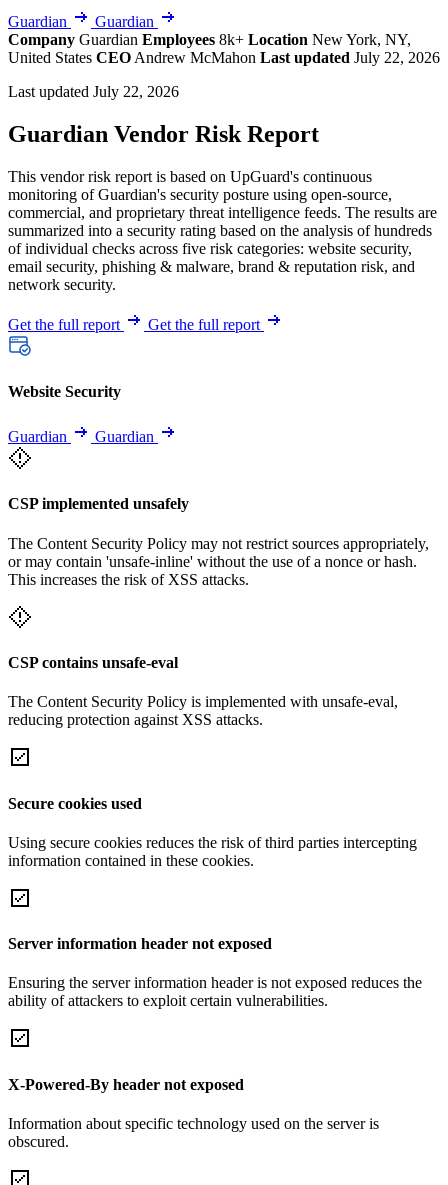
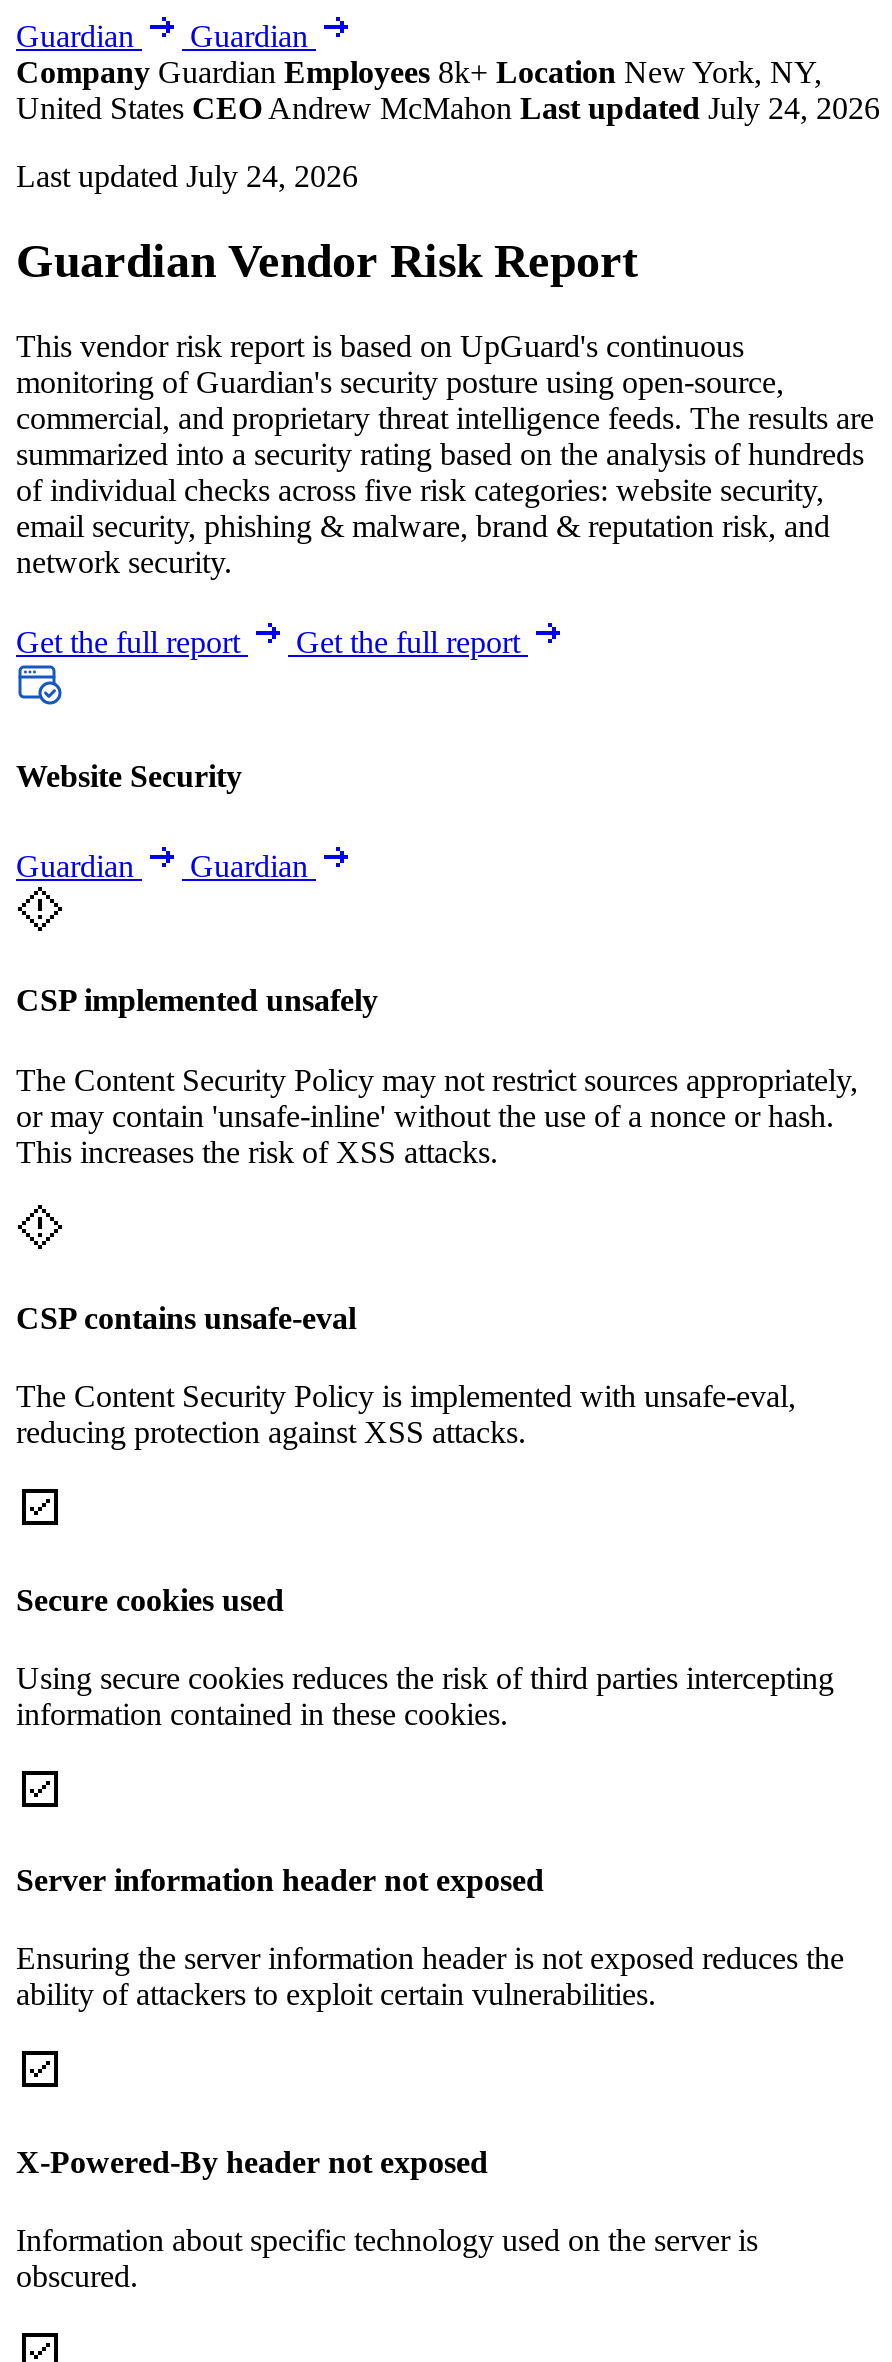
[8,49,440,66] United States CEO Andrew McMahon Last updated July 22, 2026 -> [16,91,880,125] United States CEO Andrew McMahon Last updated July 24, 2026
[8,83,179,100] Last updated July 22, 2026 -> [16,159,358,193] Last updated July 24, 2026

